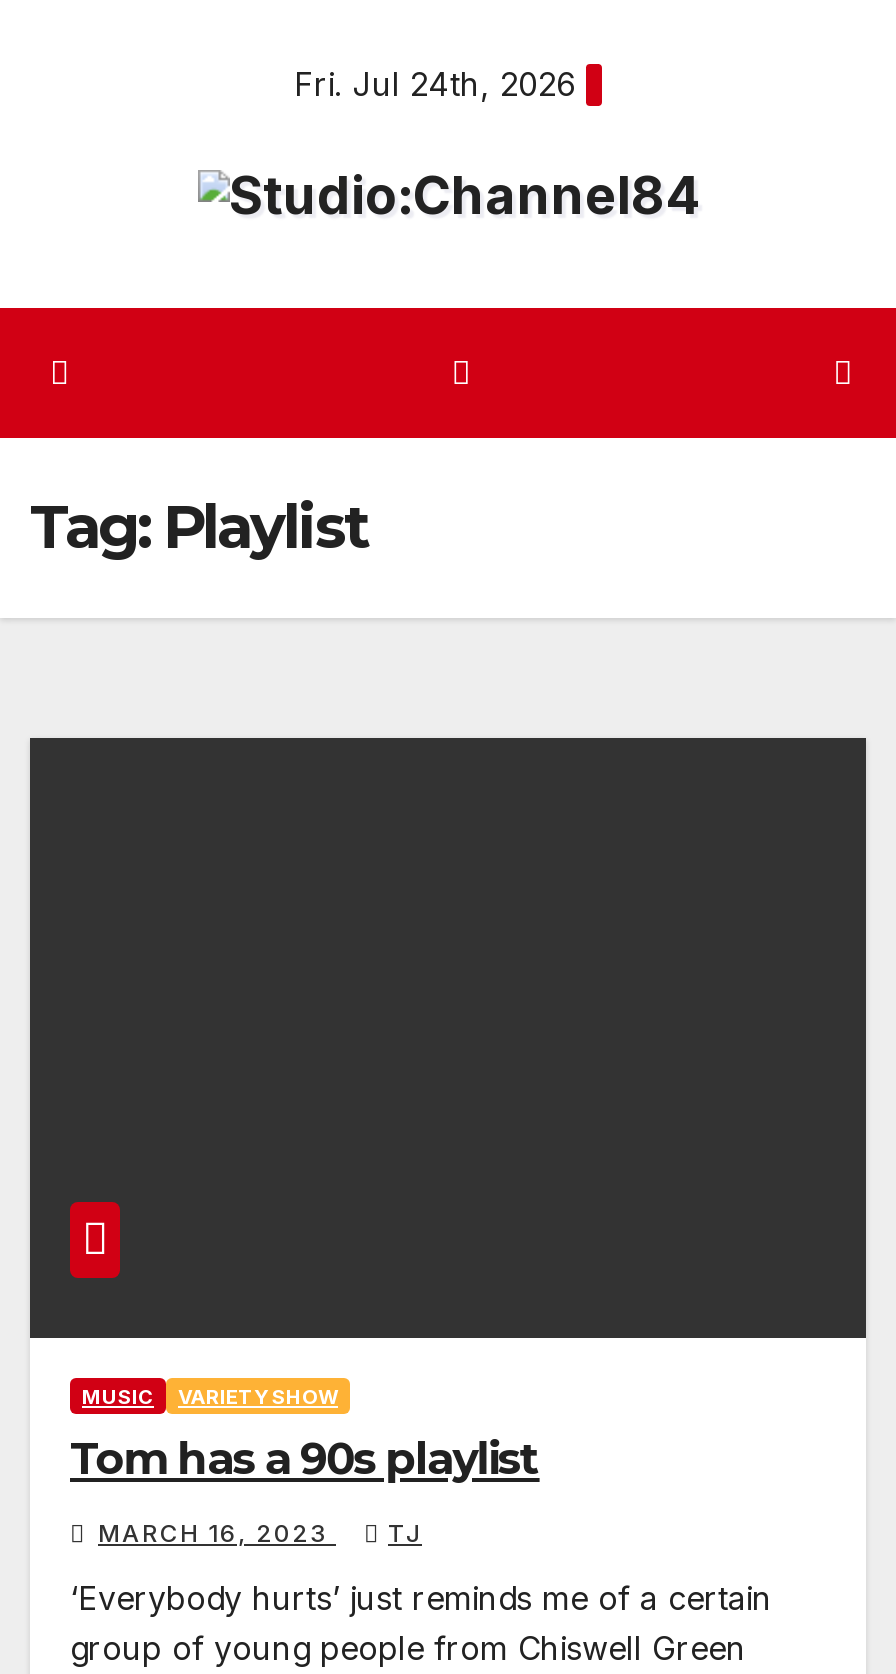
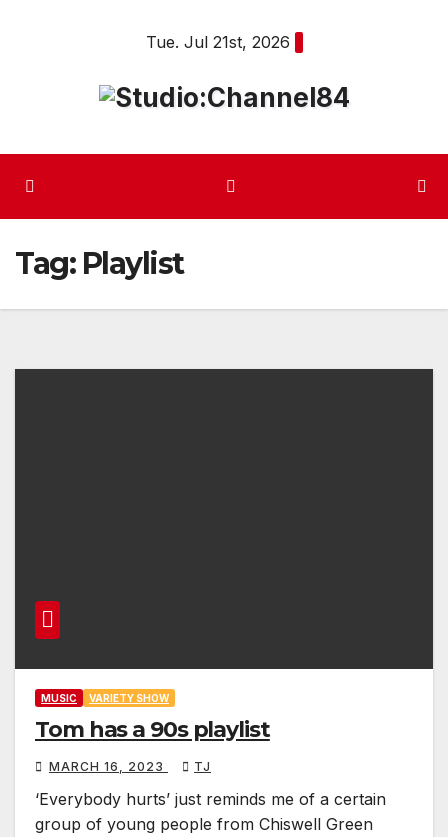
[294,64,576,104] Fri. Jul 24th, 2026 -> [145,32,289,52] Tue. Jul 21st, 2026

